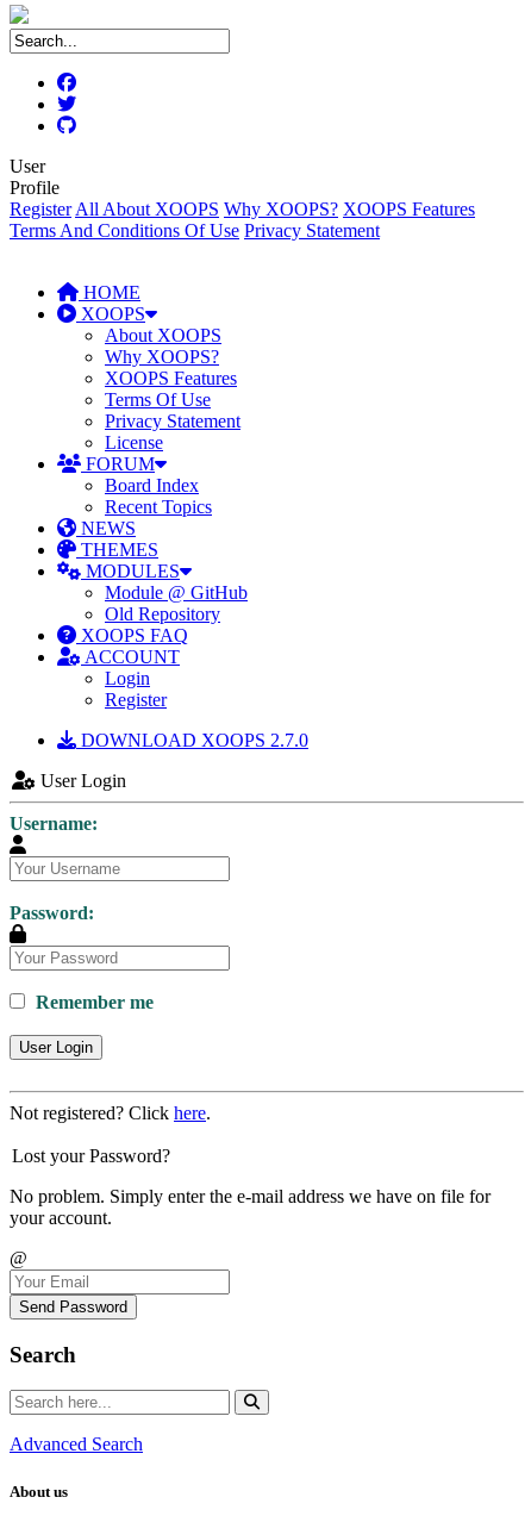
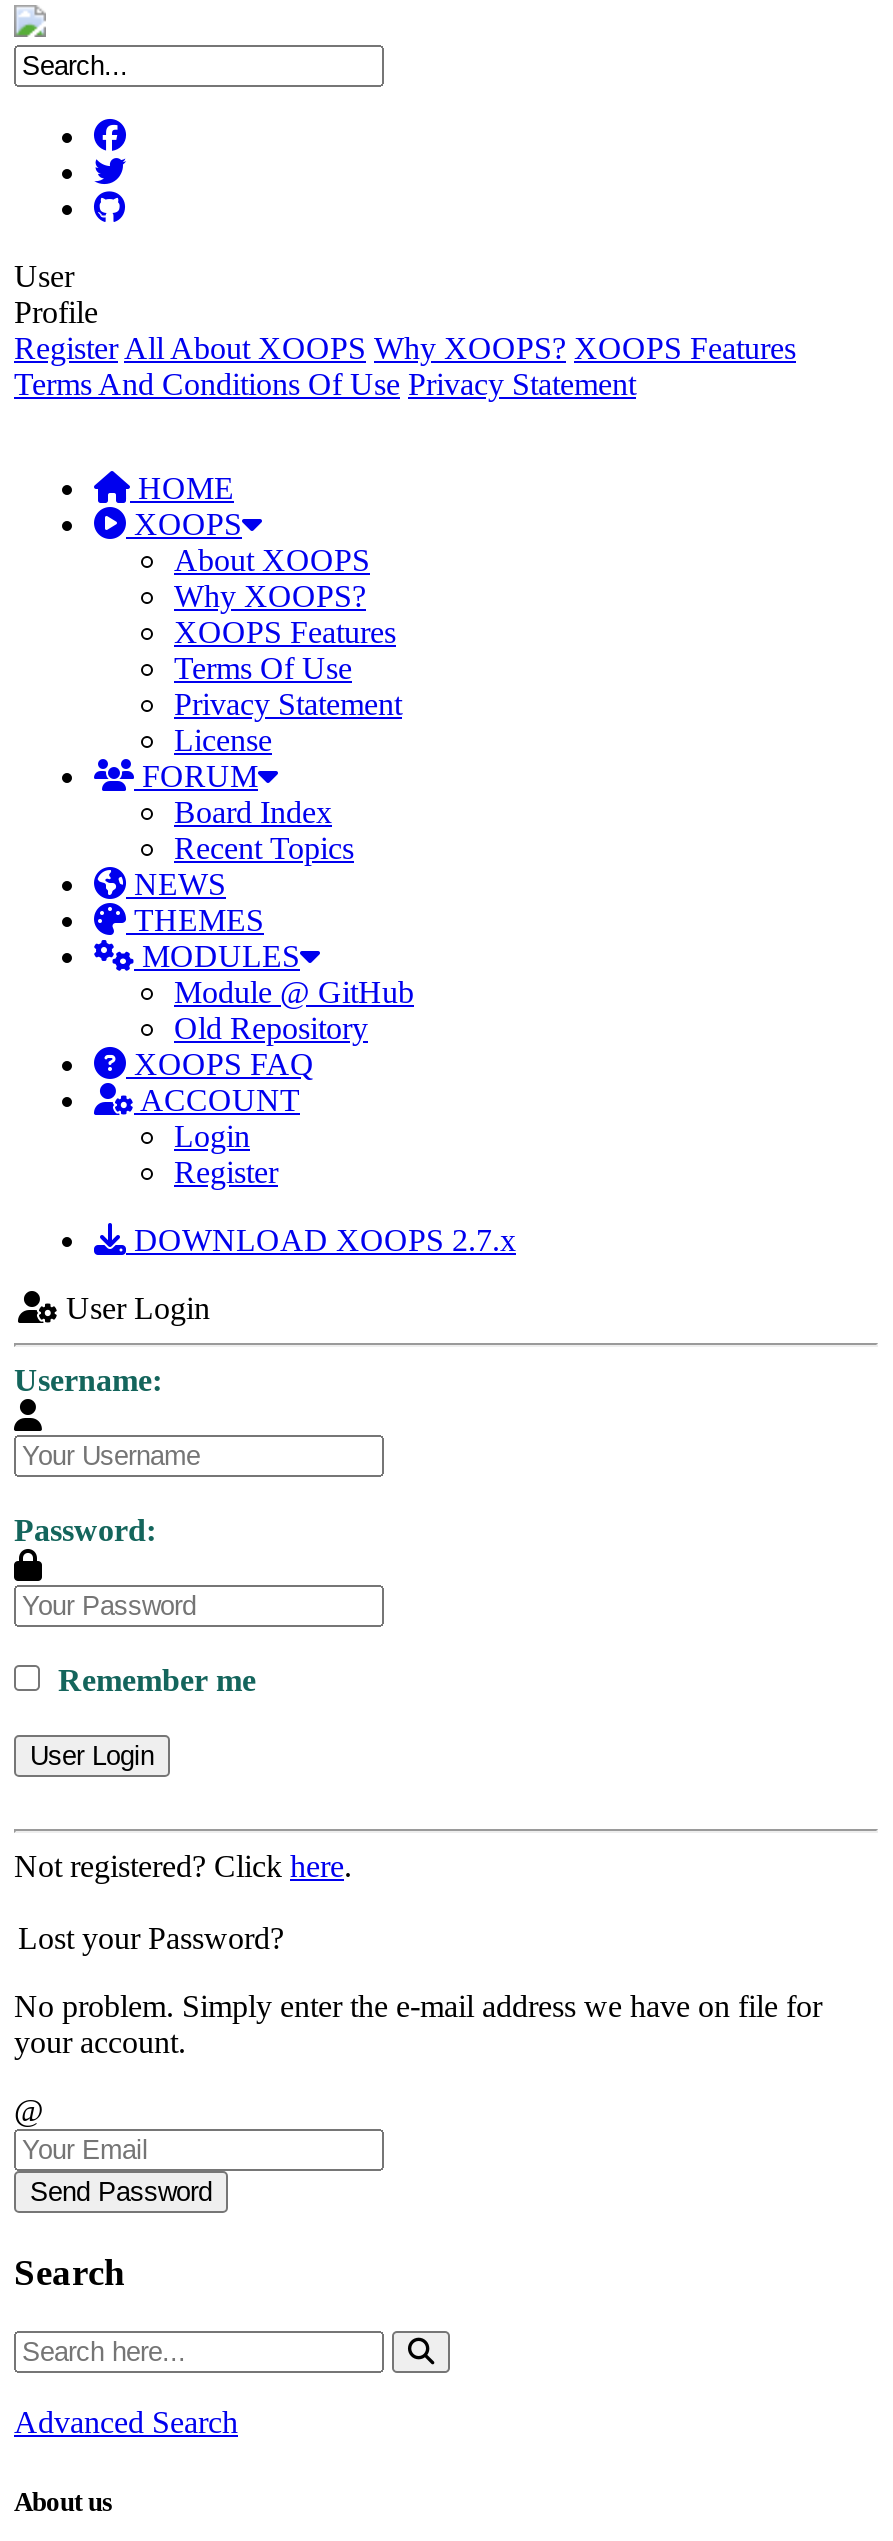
[76,730,308,750] DOWNLOAD XOOPS 2.7.0 -> [126,1223,516,1257] DOWNLOAD XOOPS 2.7.x

